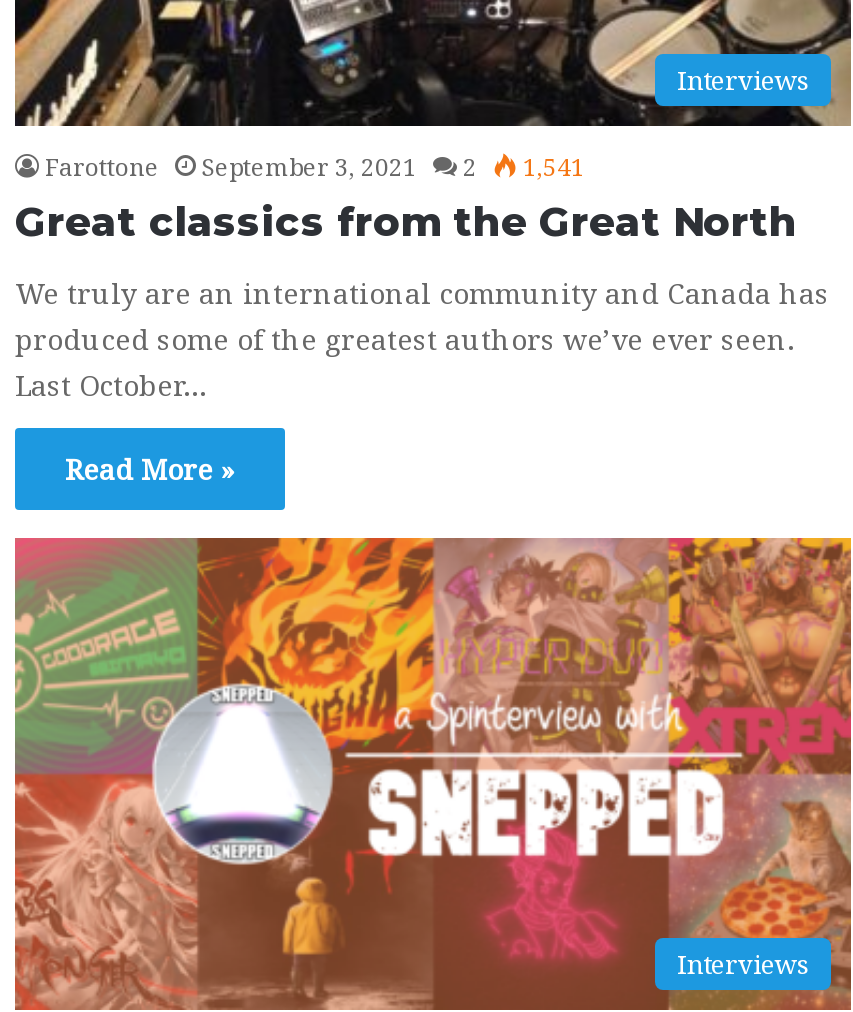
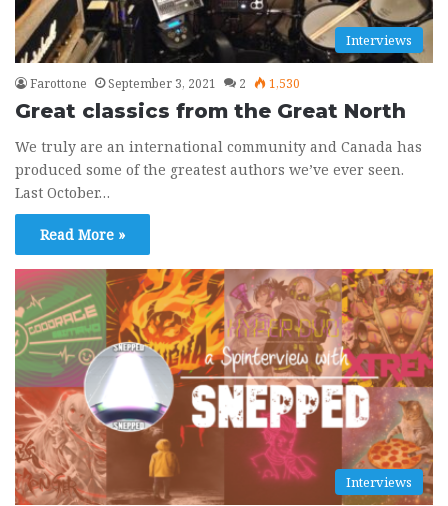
[45,151,585,185] Farottone September 3, 2021 2 1,541 -> [30,75,300,92] Farottone September 3, 2021 2 1,530

